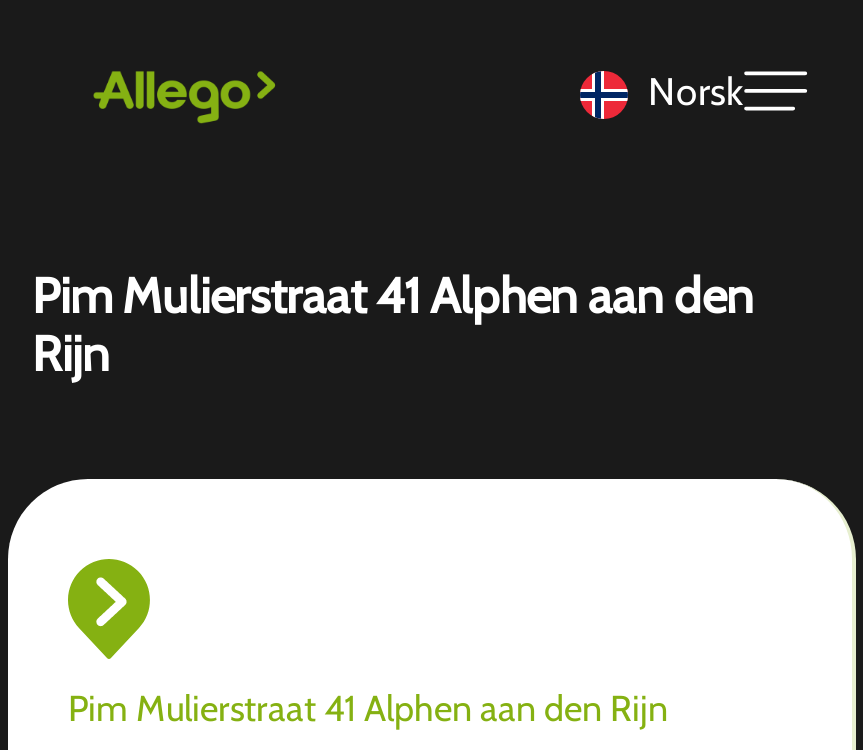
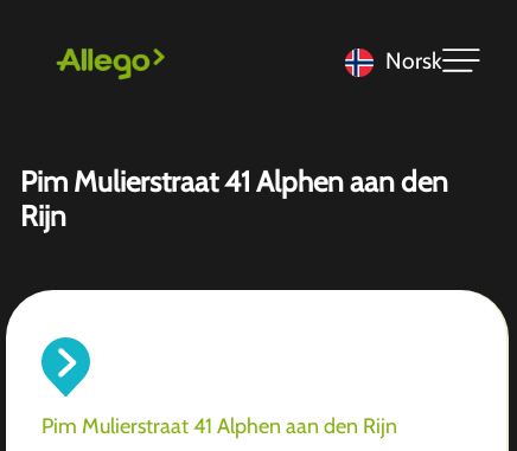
[66,557,152,661] [image] -> [40,336,91,398] [image]

